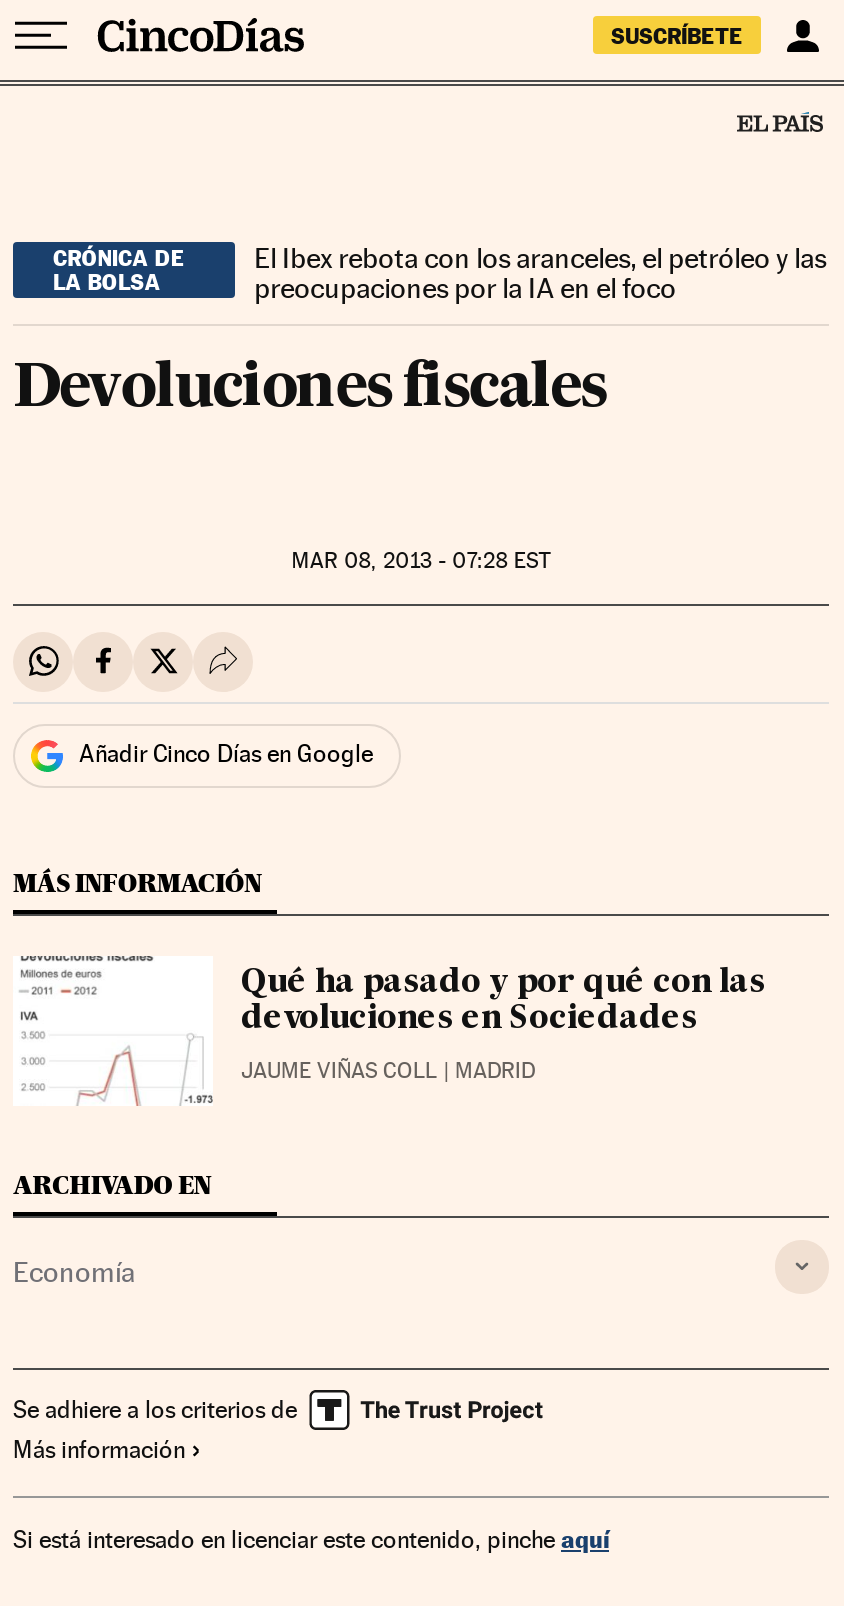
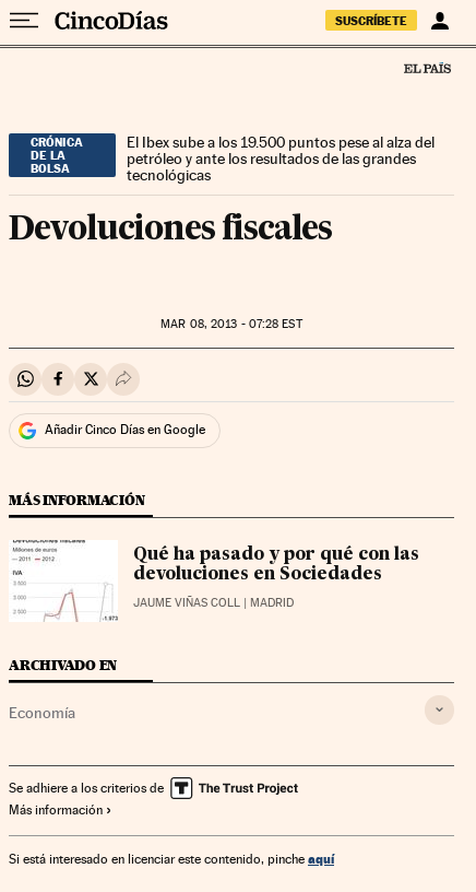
[254,241,826,303] El Ibex rebota con los aranceles, el petróleo y las | preocupaciones por la IA en el foco -> [127,133,435,183] El Ibex sube a los 19.500 puntos pese al alza del | petróleo y ante los resultados de las grandes | tecnológicas

